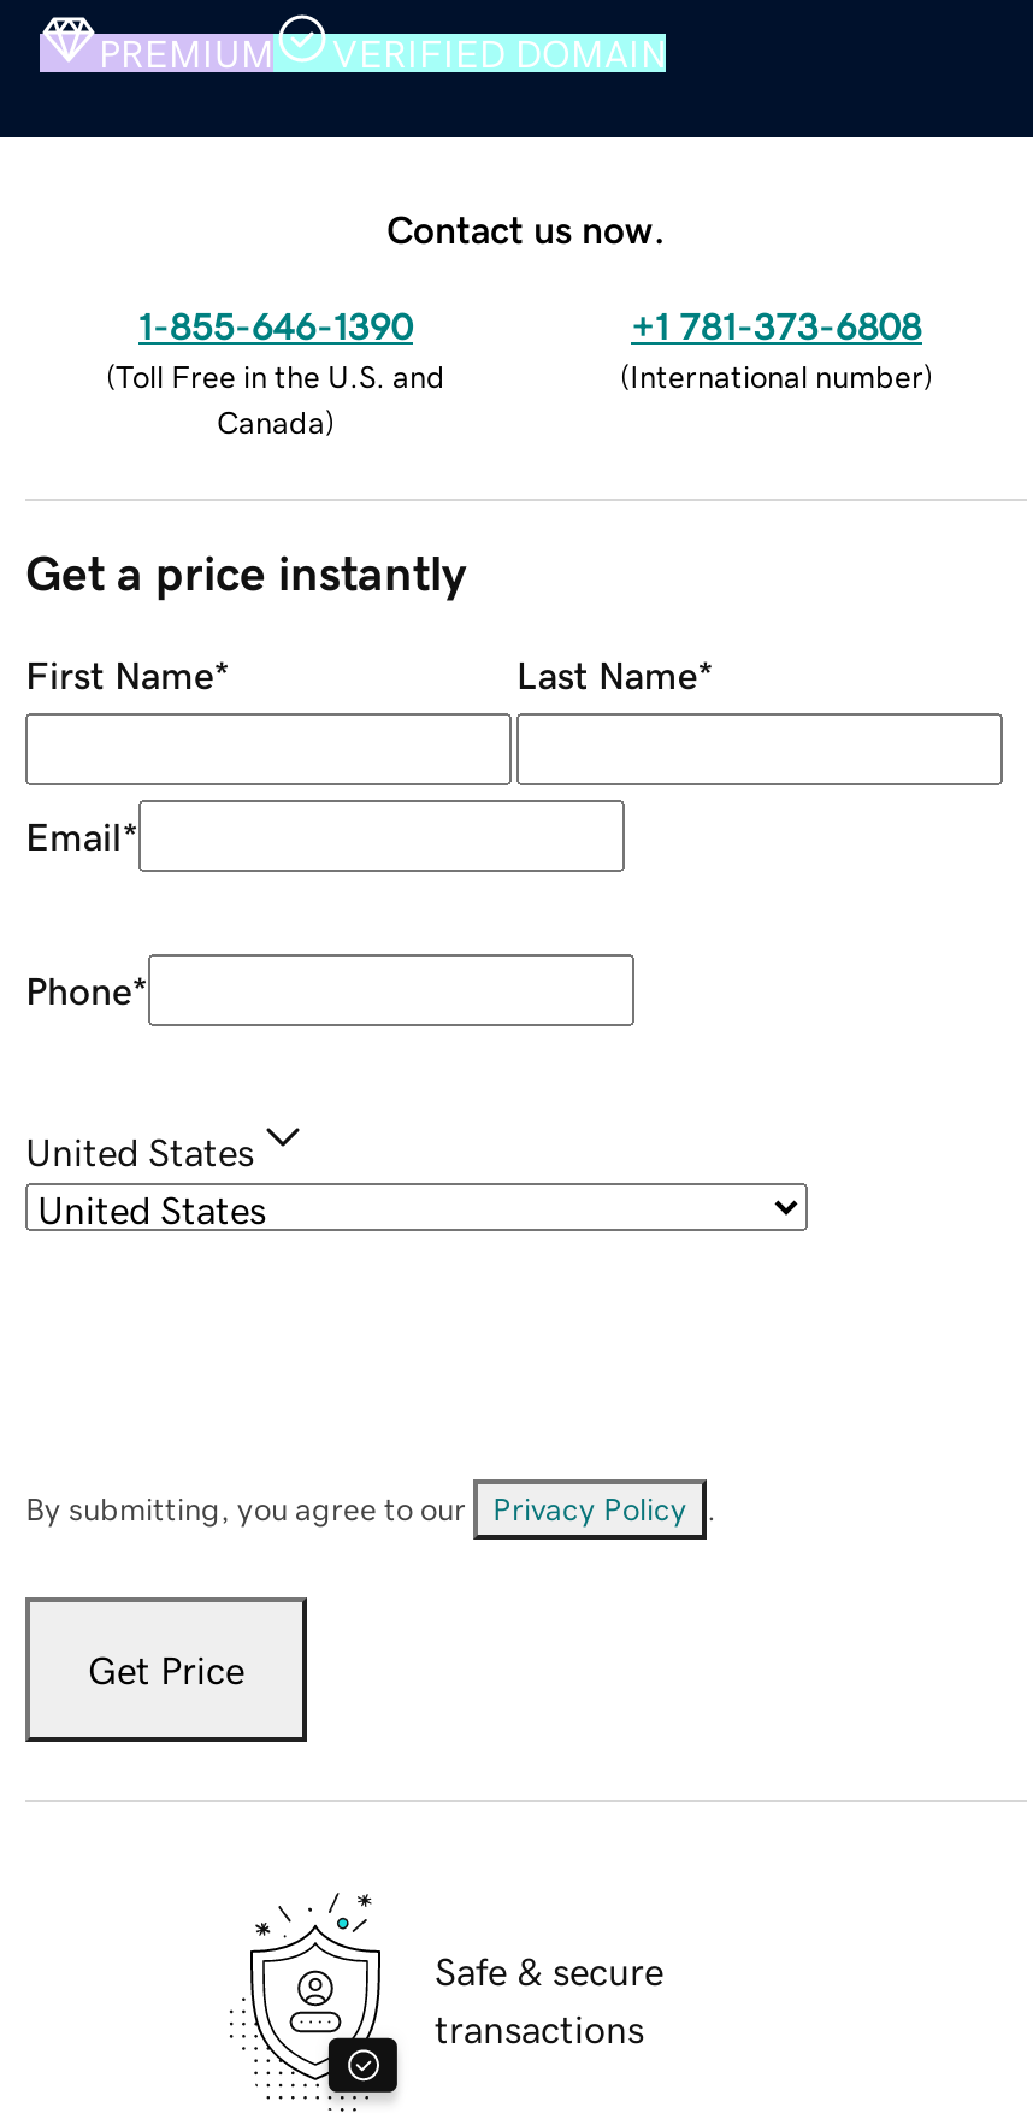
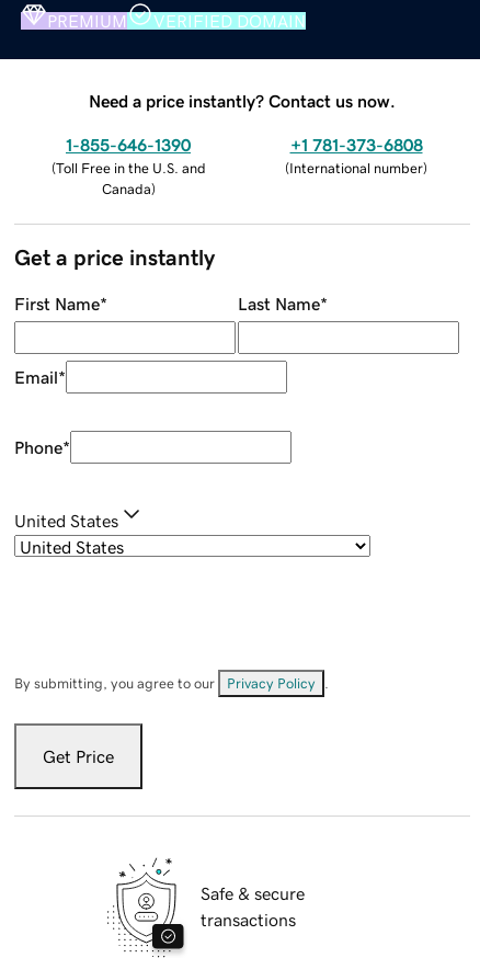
[386,209,666,247] Contact us now. -> [89,92,396,109] Need a price instantly? Contact us now.

